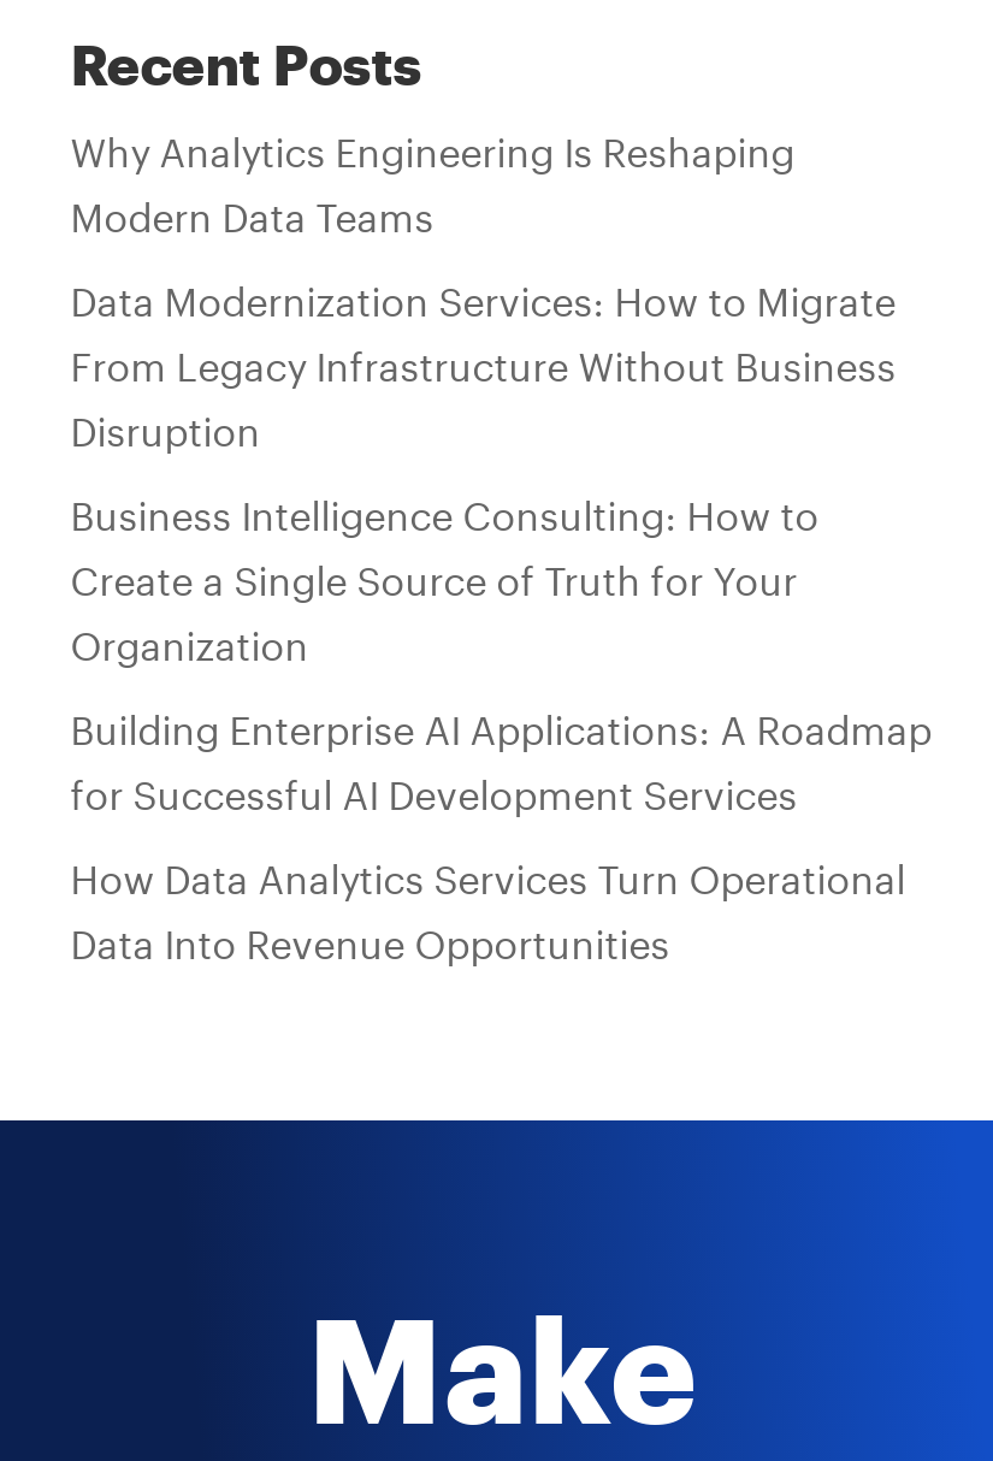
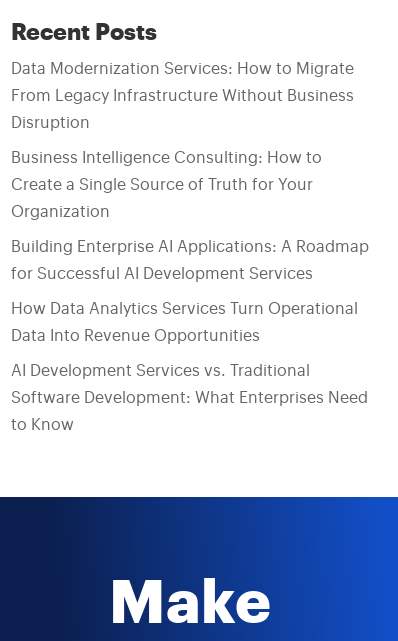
[71,136,795,239] Why Analytics Engineering Is Reshaping | Modern Data Teams -> none
moved [71,285,932,966] -> [11,61,369,344]: Data Modernization Services: How to Migrate | From Legacy Infrastructure Without Business | Disruption | ... | How Data Analytics Services Turn Operational | Data Into Revenue Opportunities
none -> [11,363,368,433] AI Development Services vs. Traditional | Software Development: What Enterprises Need | to Know

